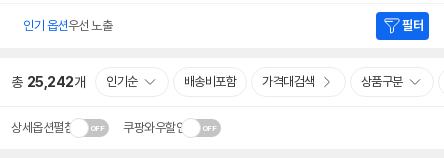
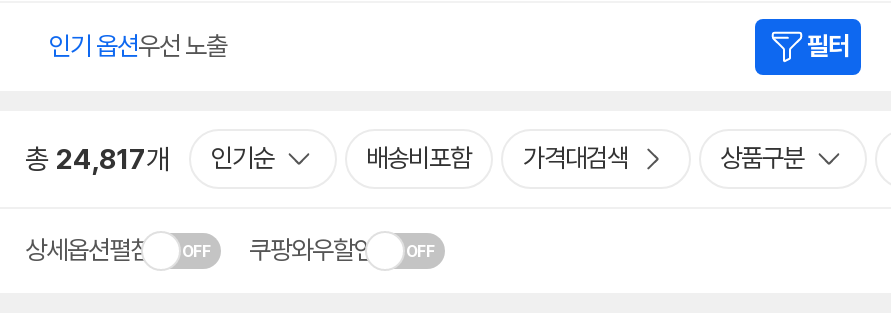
[11,74,137,90] 총 25,242개 인기순 -> [25,143,274,175] 총 24,817개 인기순

